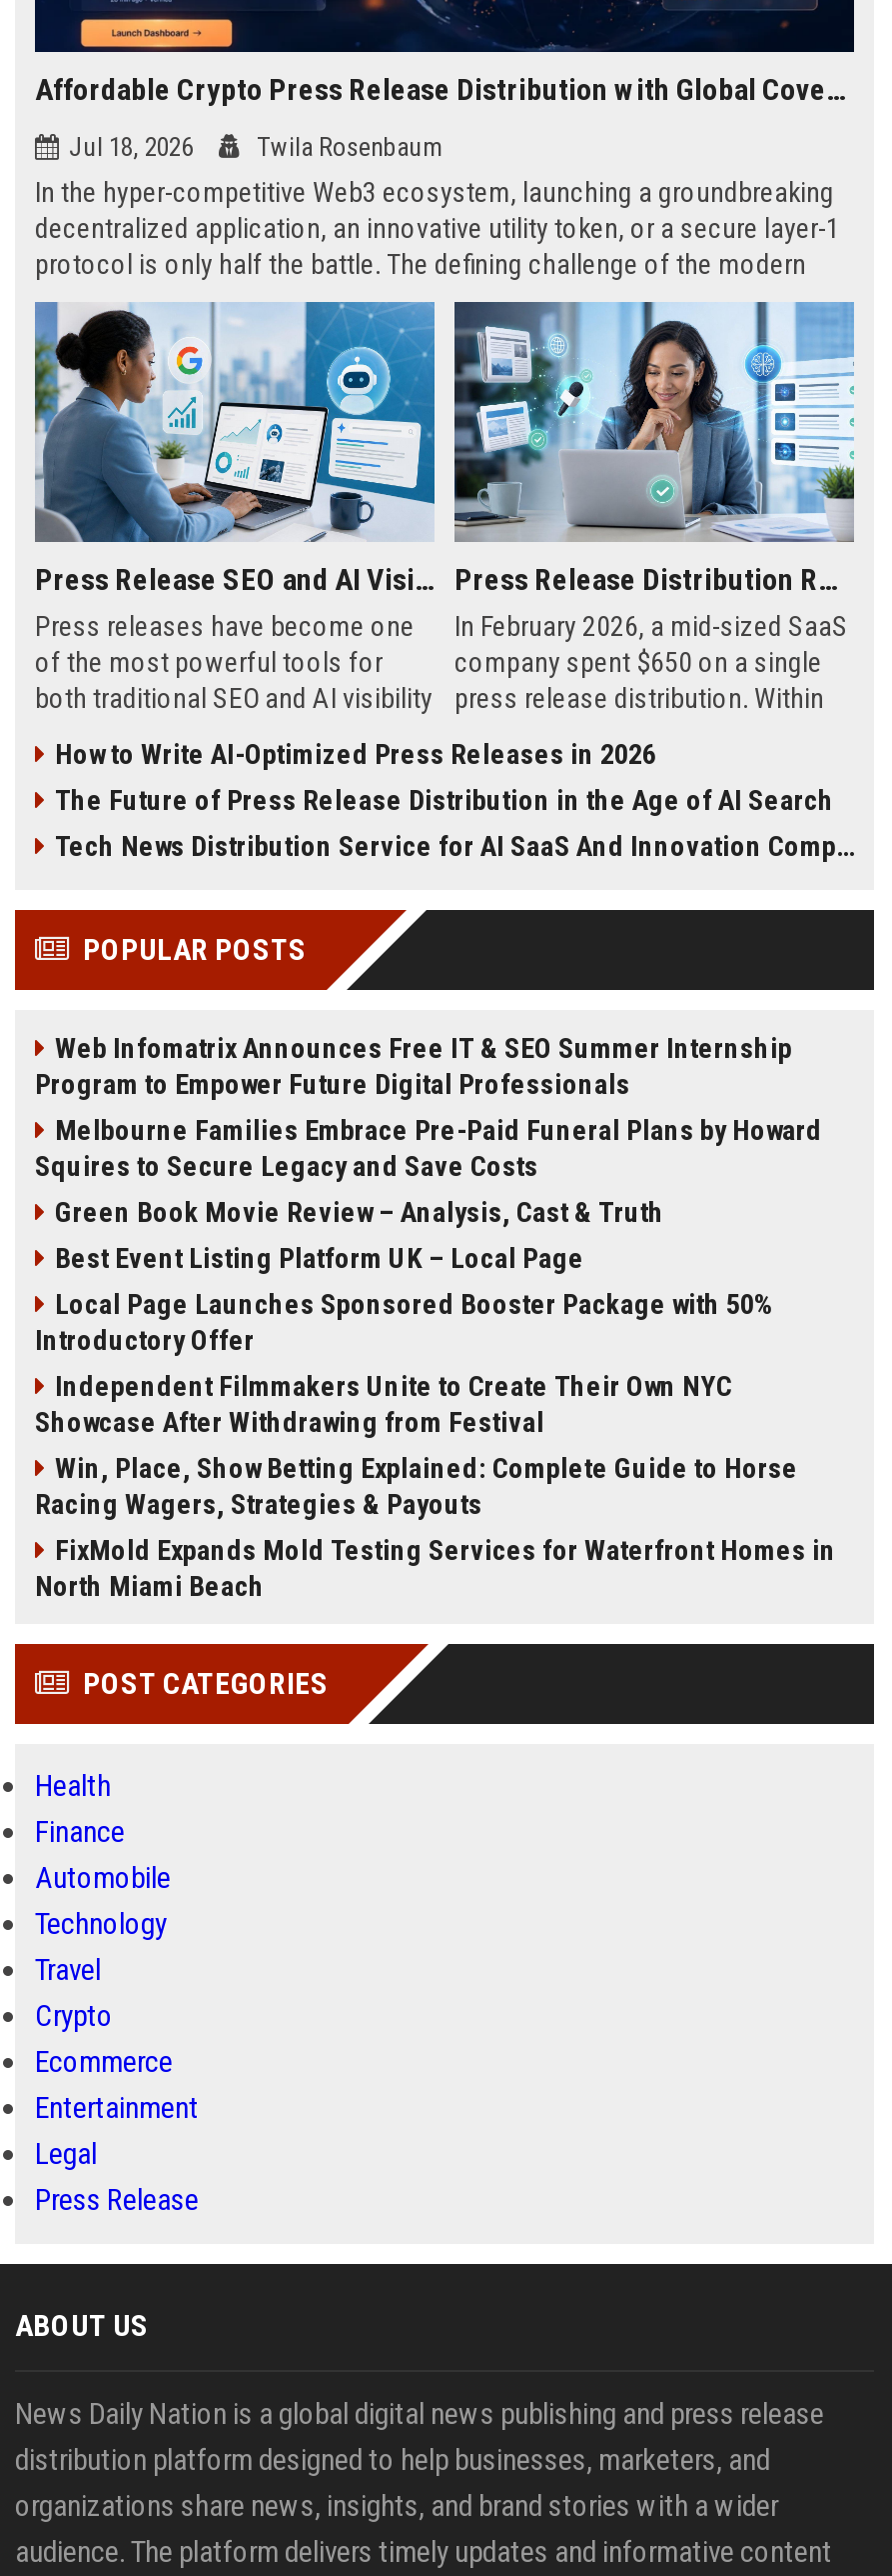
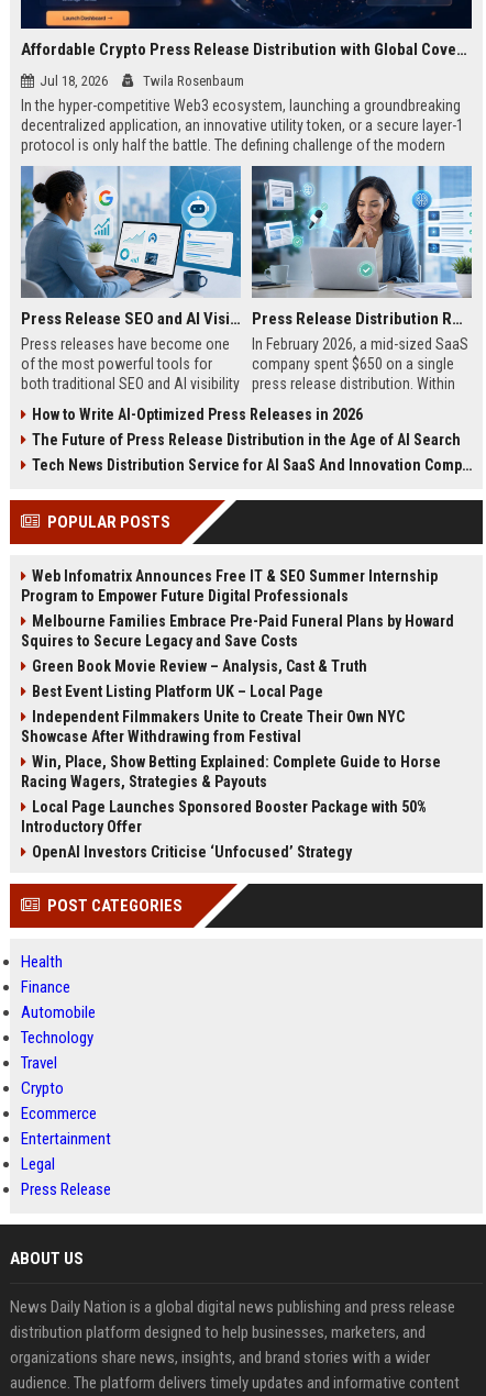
moved [35,1288,772,1356] -> [21,798,427,835]: Local Page Launches Sponsored Booster Package with 50% | Introductory Offer
moved [35,1370,798,1520] -> [21,708,441,790]: Independent Filmmakers Unite to Create Their Own NYC | Showcase After Withdrawing from Festival | Win, Place, Show Betting Explained: Complete Guide to Horse | Racing Wagers, Strategies & Payouts
[35,1534,836,1602] FixMold Expands Mold Testing Services for Waterfront Homes in | North Miami Beach -> [32,843,352,861] OpenAI Investors Criticise ‘Unfocused’ Strategy

